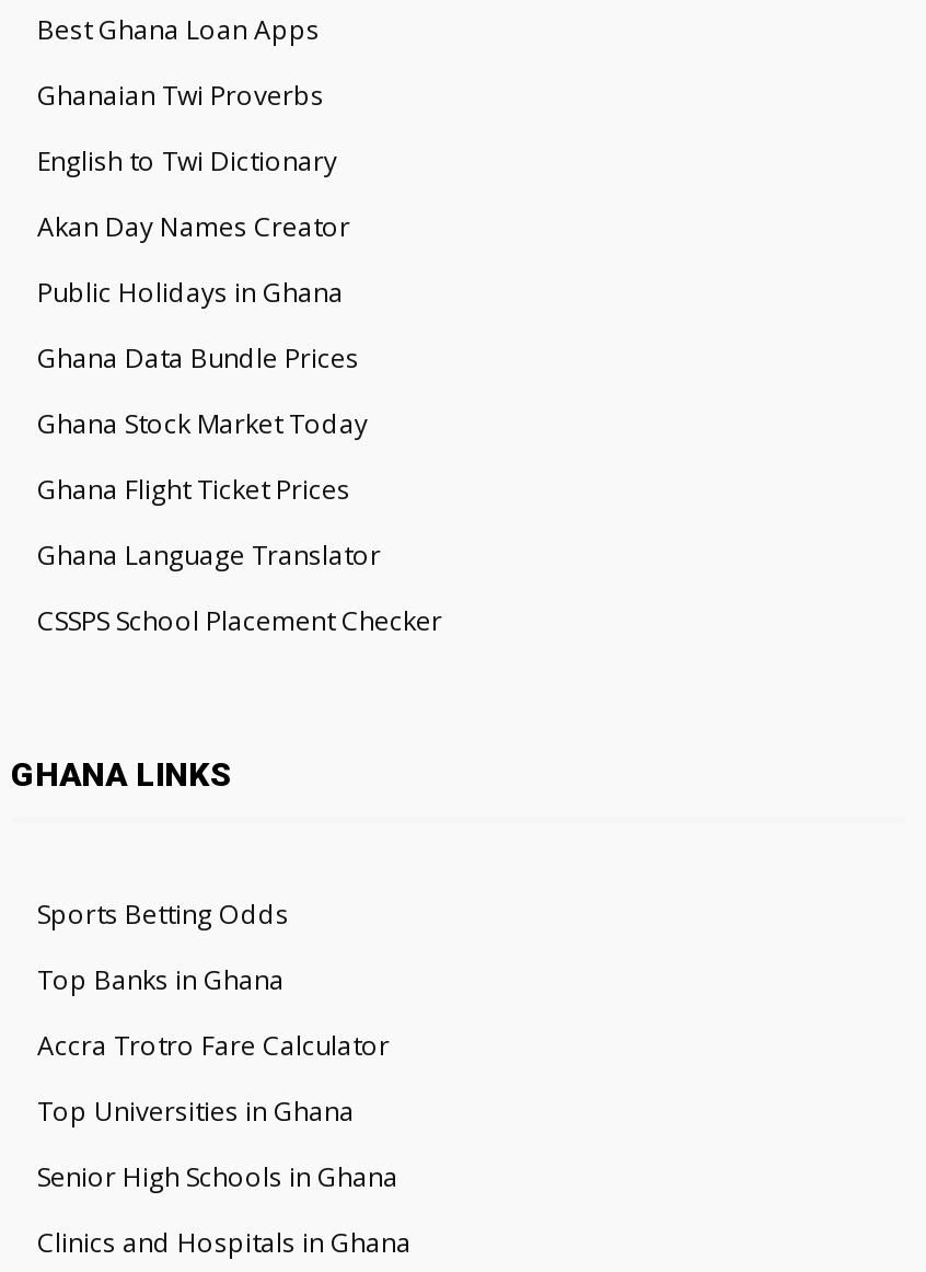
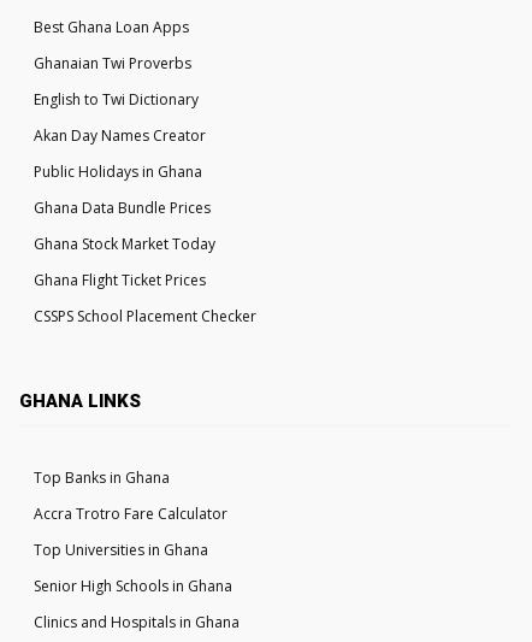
[37,537,381,574] Ghana Language Translator -> none
[37,896,289,934] Sports Betting Odds -> none

